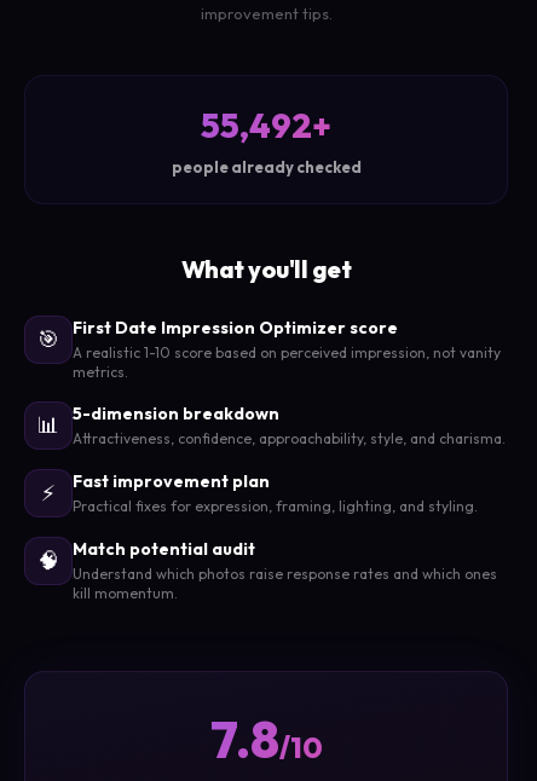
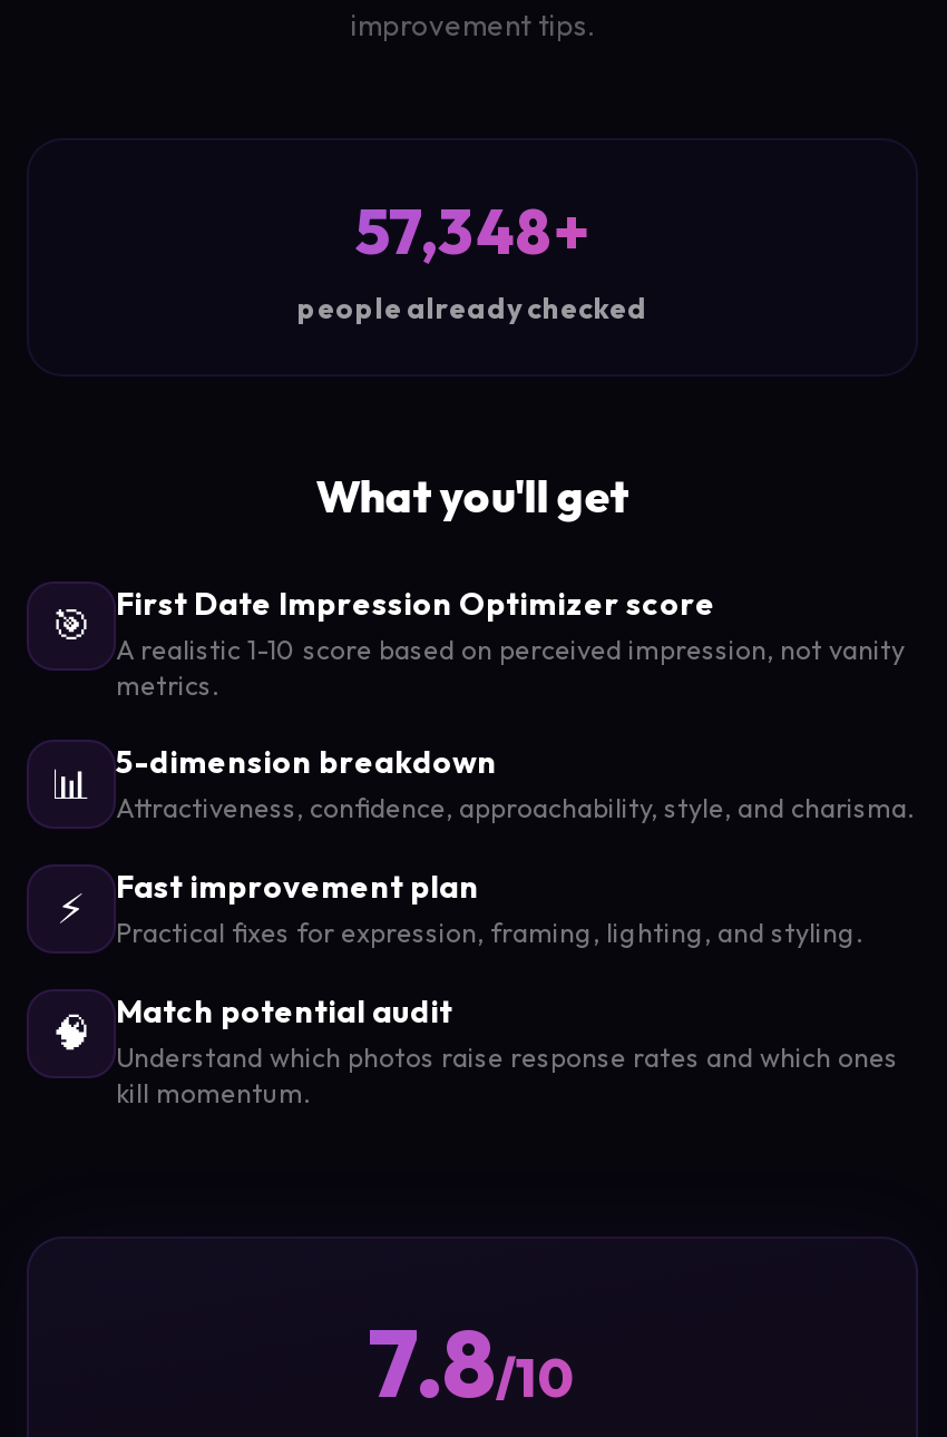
[201,104,331,146] 55,492+ -> [355,191,589,269] 57,348+

